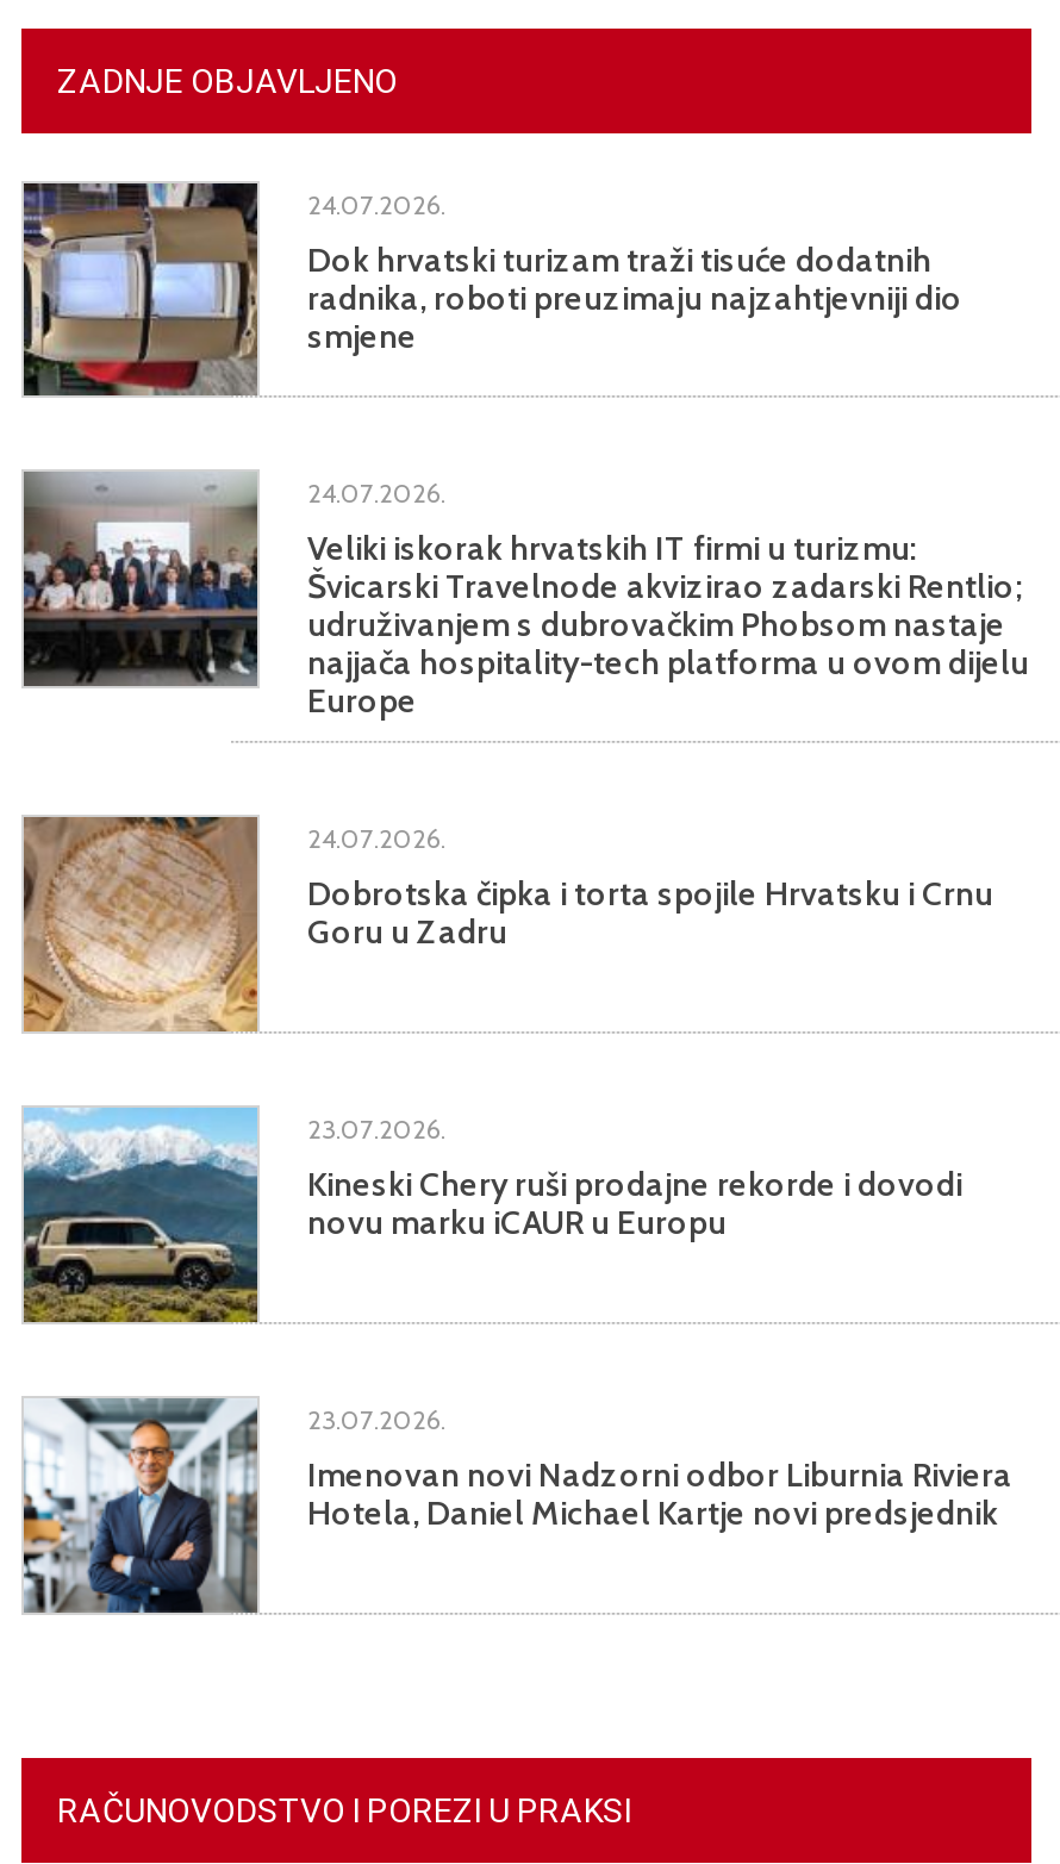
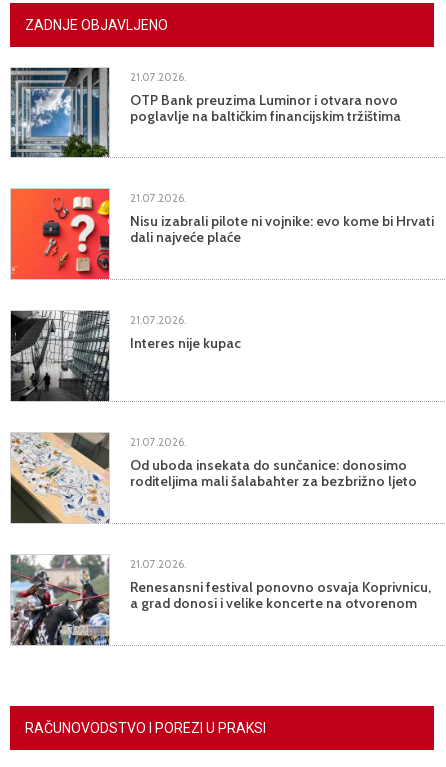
[24,181,962,398] [image] | 24.07.2026. | Dok hrvatski turizam traži tisuće dodatnih | radnika, roboti preuzimaju najzahtjevniji dio | smjene -> [10,67,401,158] [image] | 21.07.2026. | OTP Bank preuzima Luminor i otvara novo | poglavlje na baltičkim financijskim tržištima
[21,469,1029,723] [image] | 24.07.2026. | Veliki iskorak hrvatskih IT firmi u turizmu: | Švicarski Travelnode akvizirao zadarski Rentlio; | udruživanjem s dubrovačkim Phobsom nastaje | najjača hospitality-tech platforma u ovom dijelu | Europe -> [10,188,434,280] [image] | 21.07.2026. | Nisu izabrali pilote ni vojnike: evo kome bi Hrvati | dali najveće plaće
[21,815,993,1034] [image] | 24.07.2026. | Dobrotska čipka i torta spojile Hrvatsku i Crnu | Goru u Zadru -> [10,311,241,402] [image] | 21.07.2026. | Interes nije kupac
[21,1105,962,1324] [image] | 23.07.2026. | Kineski Chery ruši prodajne rekorde i dovodi | novu marku iCAUR u Europu -> [11,432,417,524] [image] | 21.07.2026. | Od uboda insekata do sunčanice: donosimo | roditeljima mali šalabahter za bezbrižno ljeto
[24,1396,1012,1615] [image] | 23.07.2026. | Imenovan novi Nadzorni odbor Liburnia Riviera | Hotela, Daniel Michael Kartje novi predsjednik -> [10,554,431,646] [image] | 21.07.2026. | Renesansni festival ponovno osvaja Koprivnicu, | a grad donosi i velike koncerte na otvorenom

